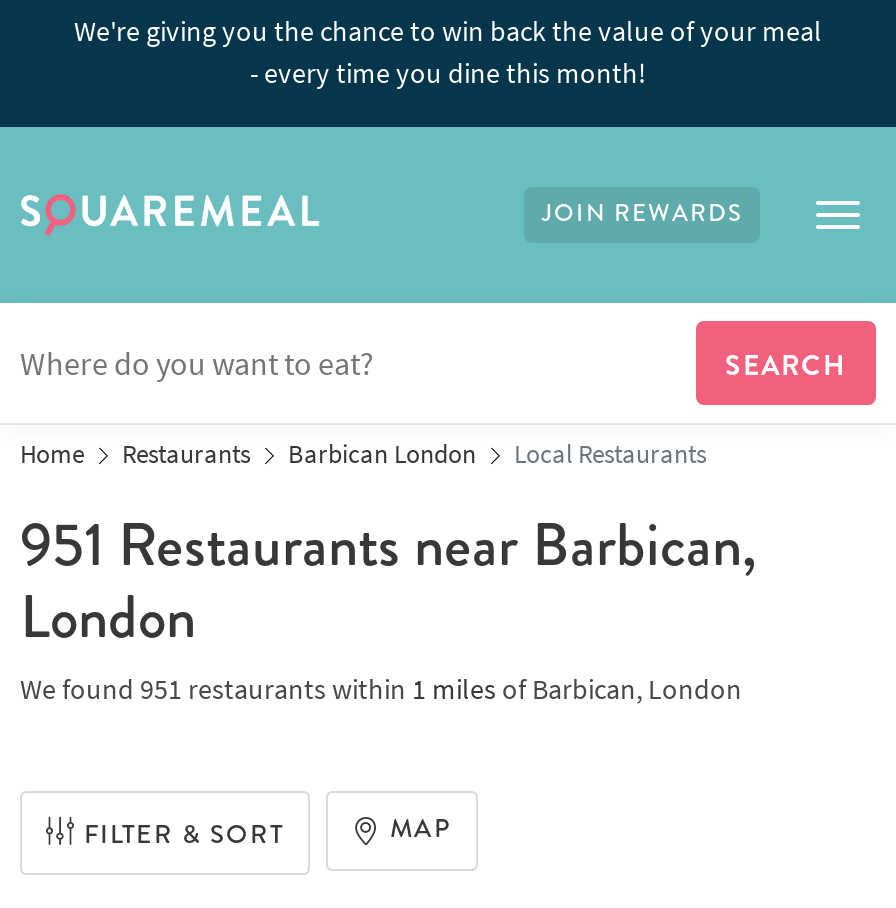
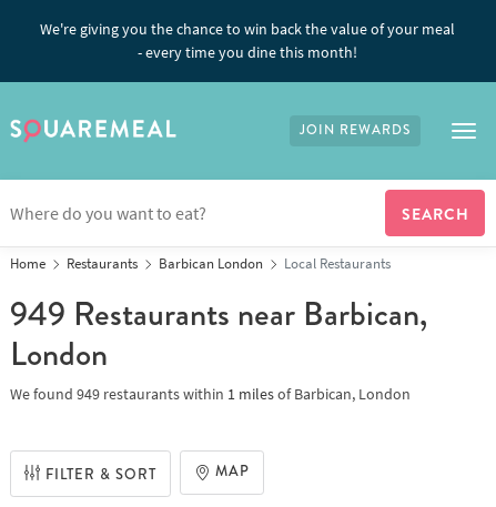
[20,502,756,586] 951 Restaurants near Barbican, -> [10,290,427,337] 949 Restaurants near Barbican,
[20,670,742,706] We found 951 restaurants within 1 miles of Barbican, London -> [10,383,411,403] We found 949 restaurants within 1 miles of Barbican, London

